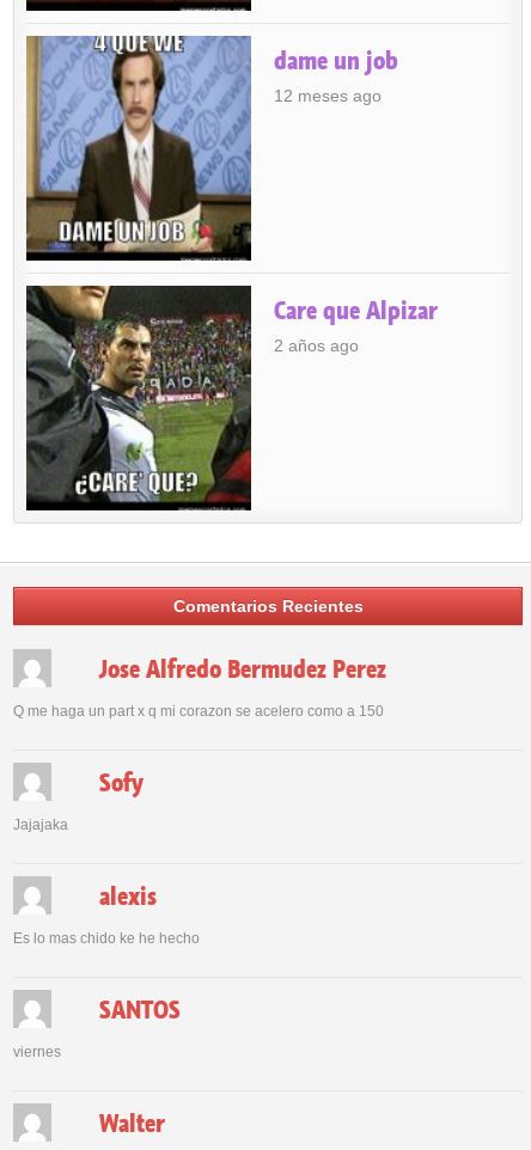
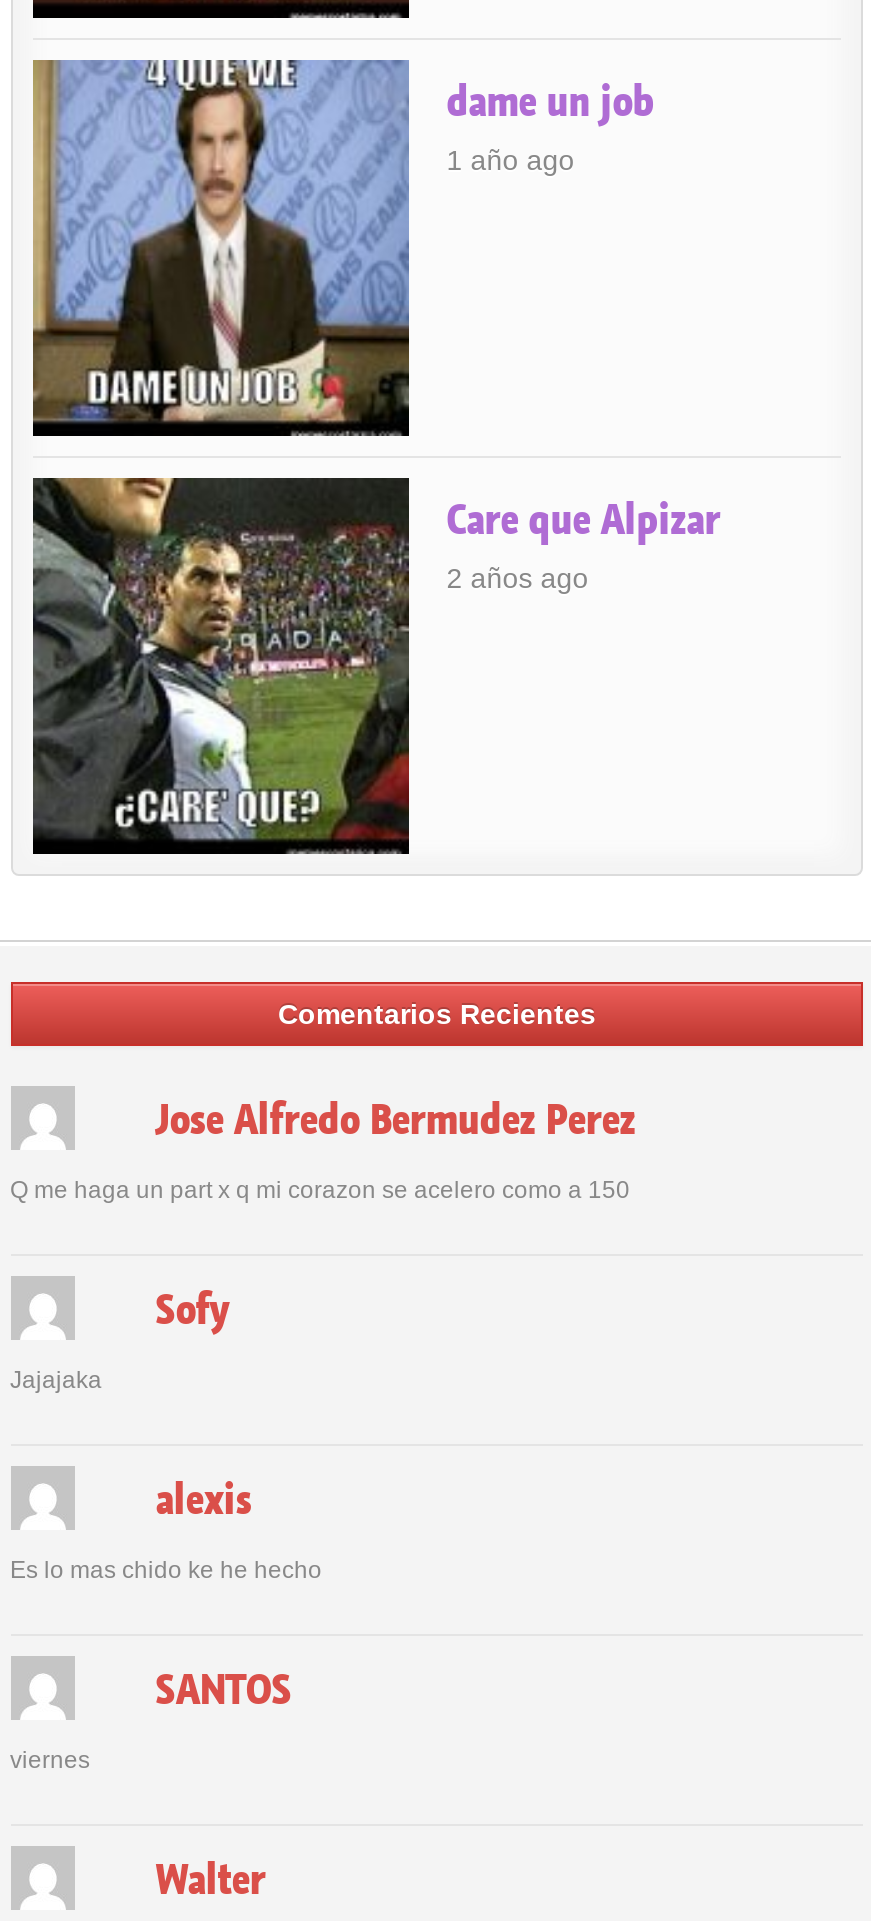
[274,86,381,105] 12 meses ago -> [447,144,575,176] 1 año ago

